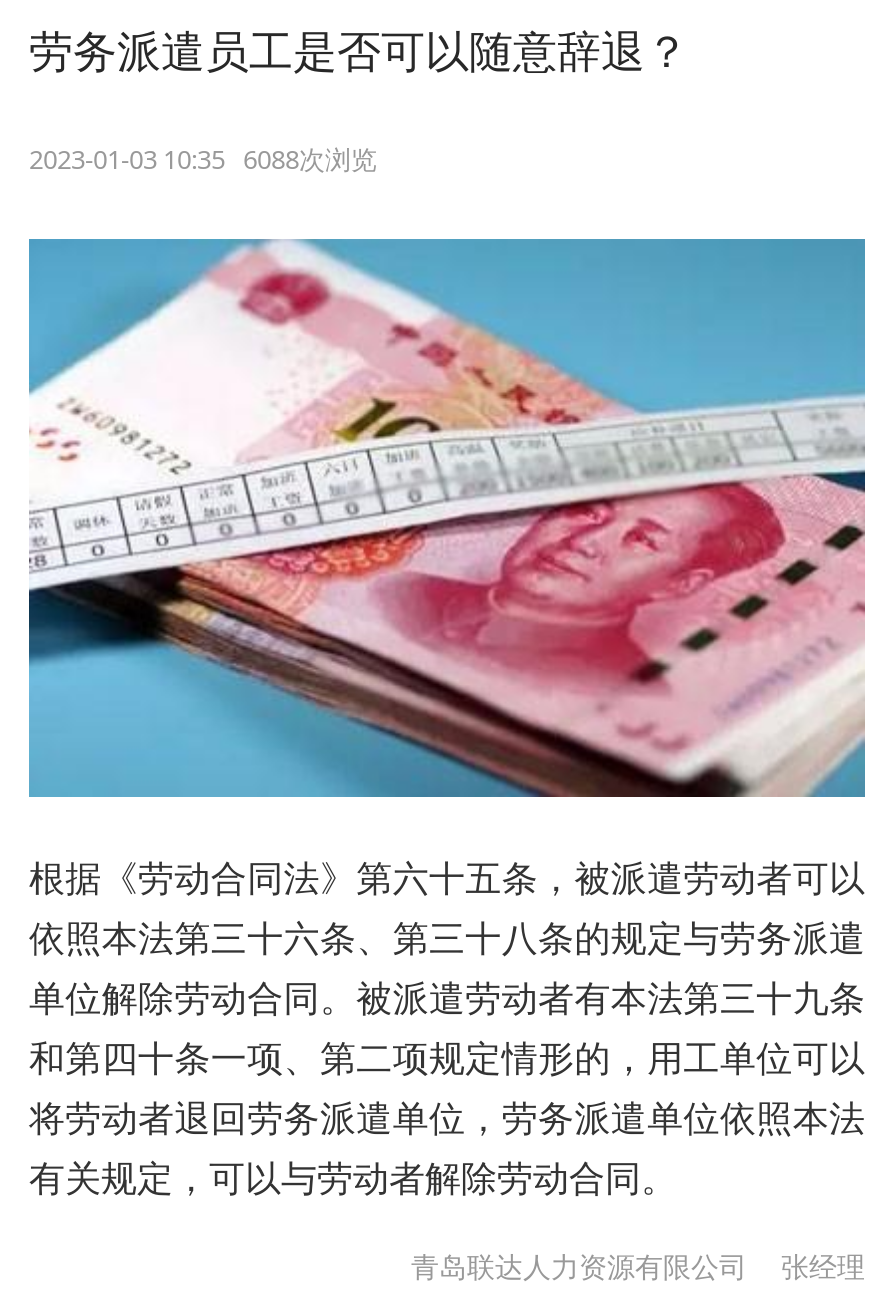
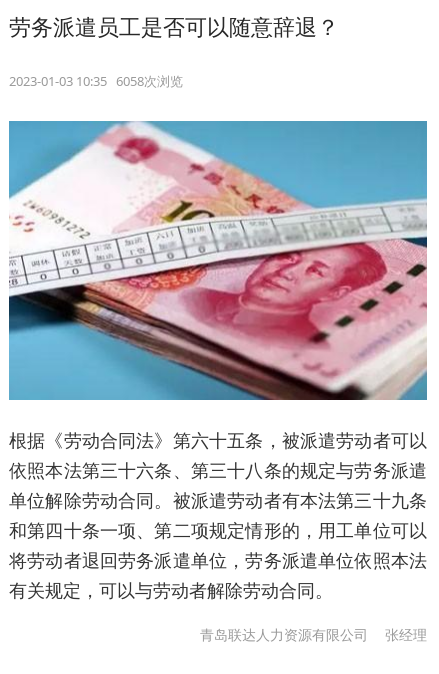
[29,141,377,177] 2023-01-03 10:35 6088次浏览 -> [9,72,183,90] 2023-01-03 10:35 6058次浏览

